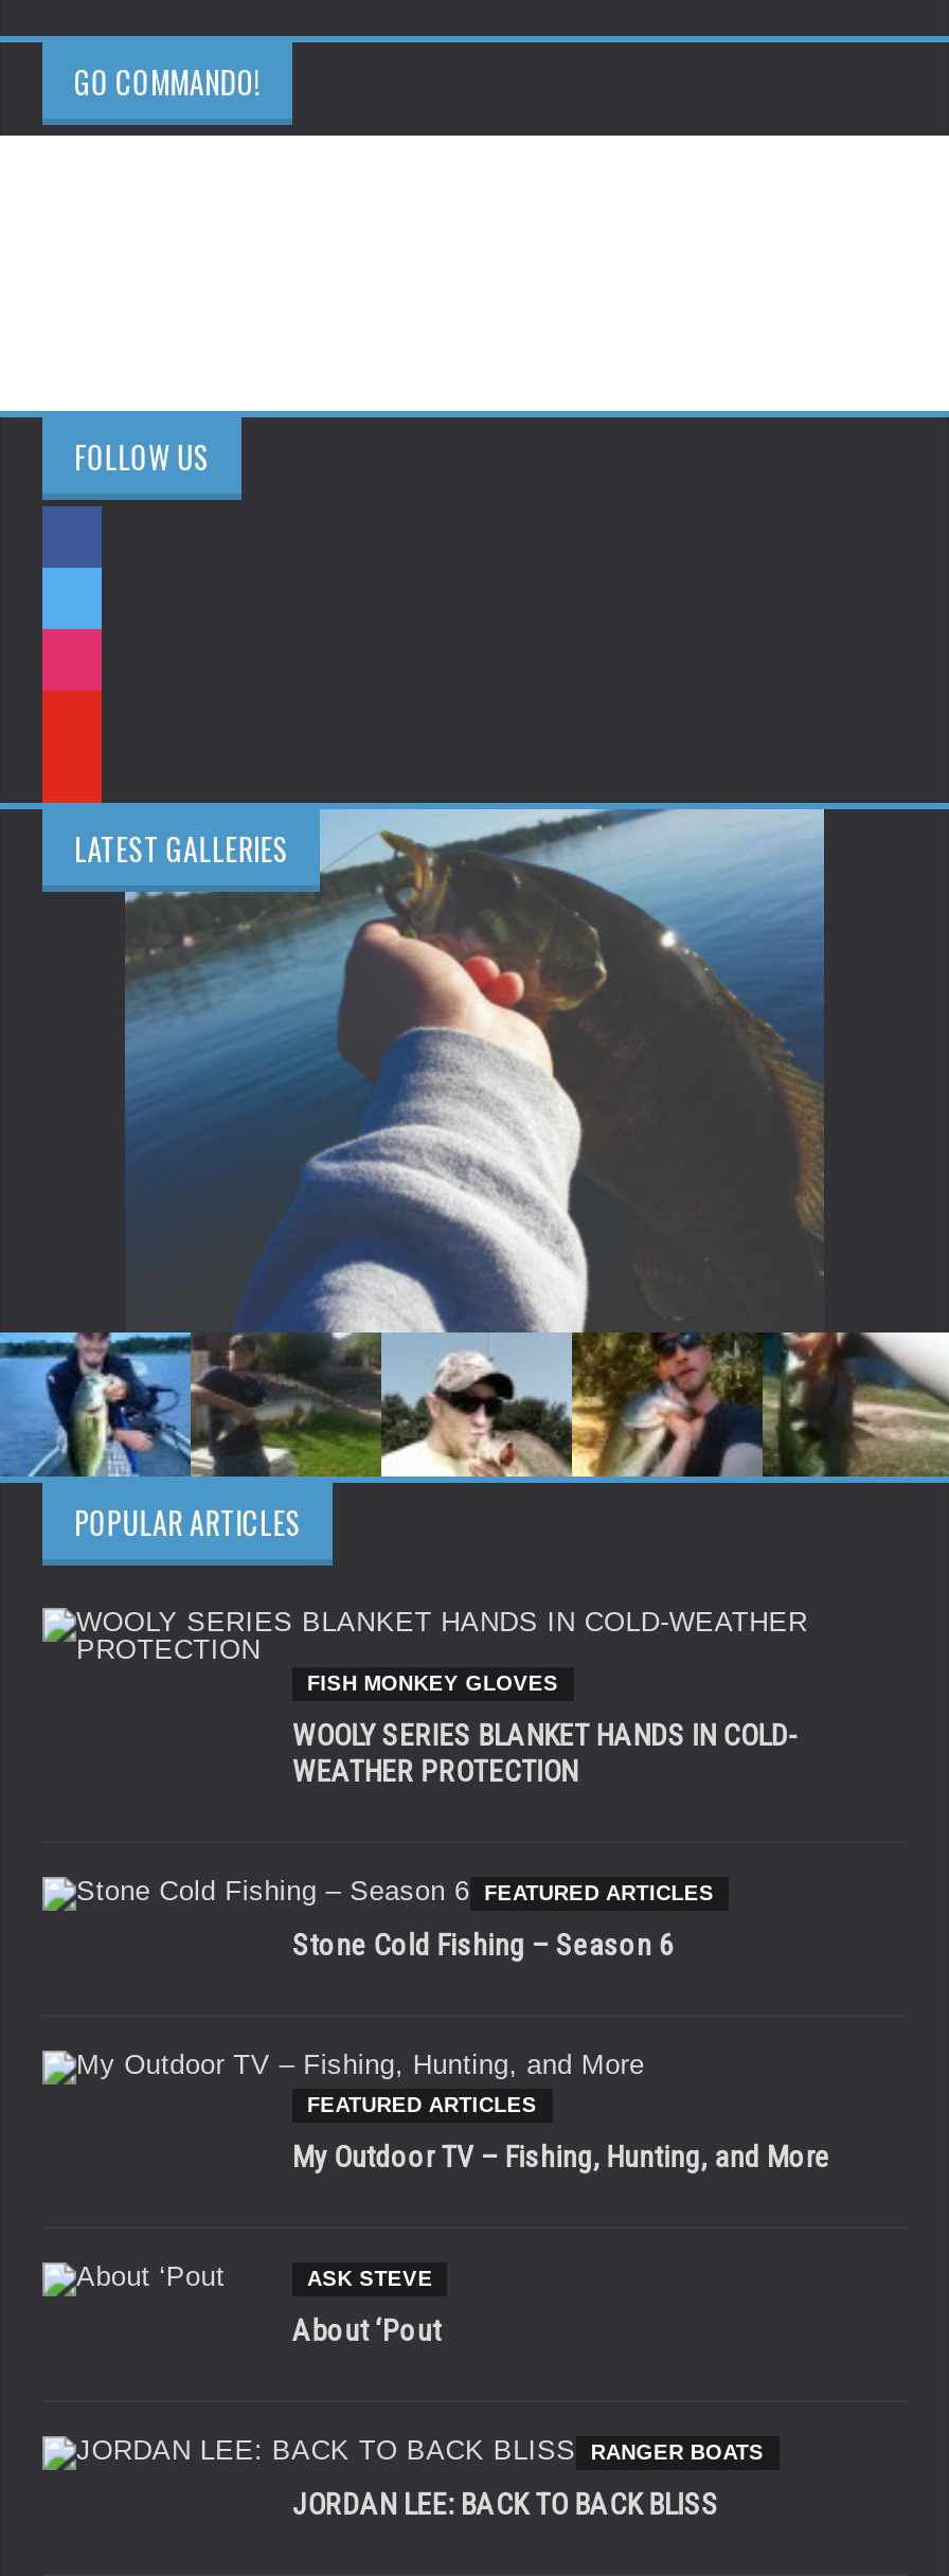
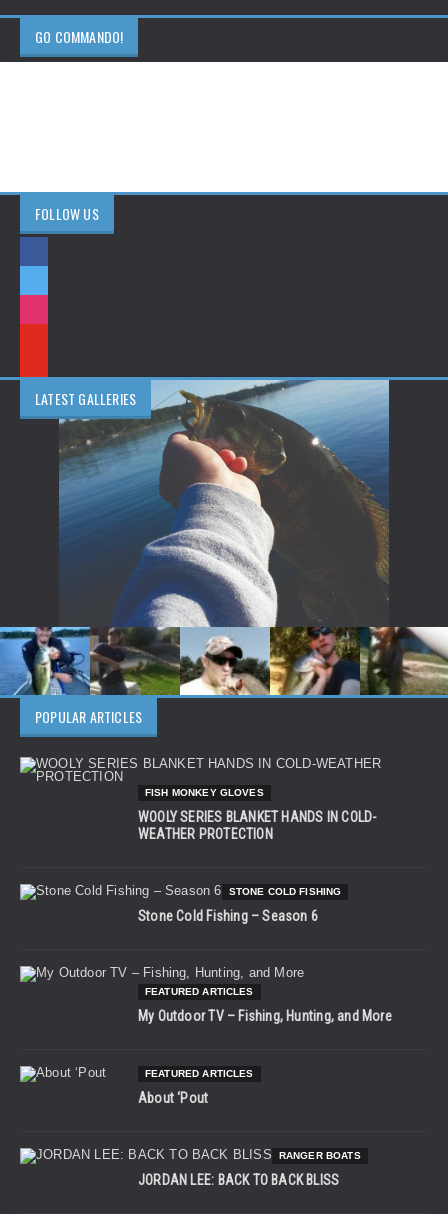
[484,1882,714,1906] FEATURED ARTICLES -> [229,886,341,897] STONE COLD FISHING
[307,2268,433,2291] ASK STEVE -> [145,1068,254,1079] FEATURED ARTICLES

